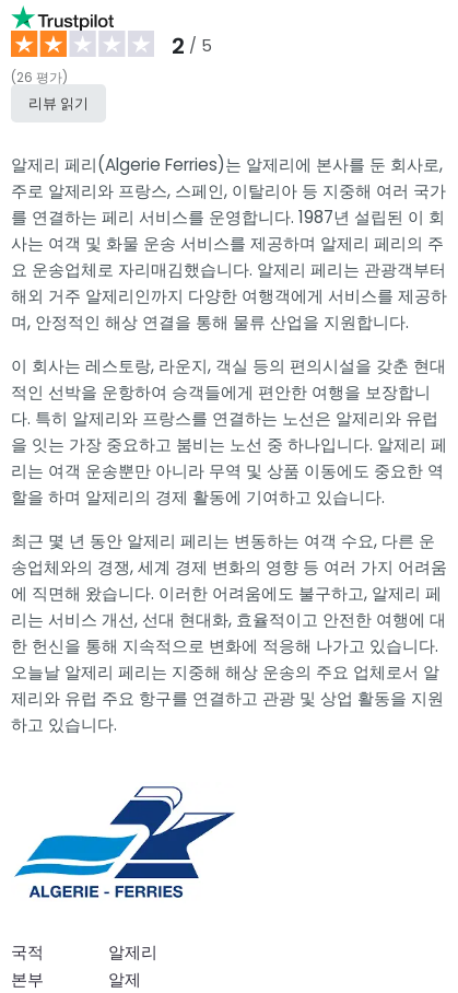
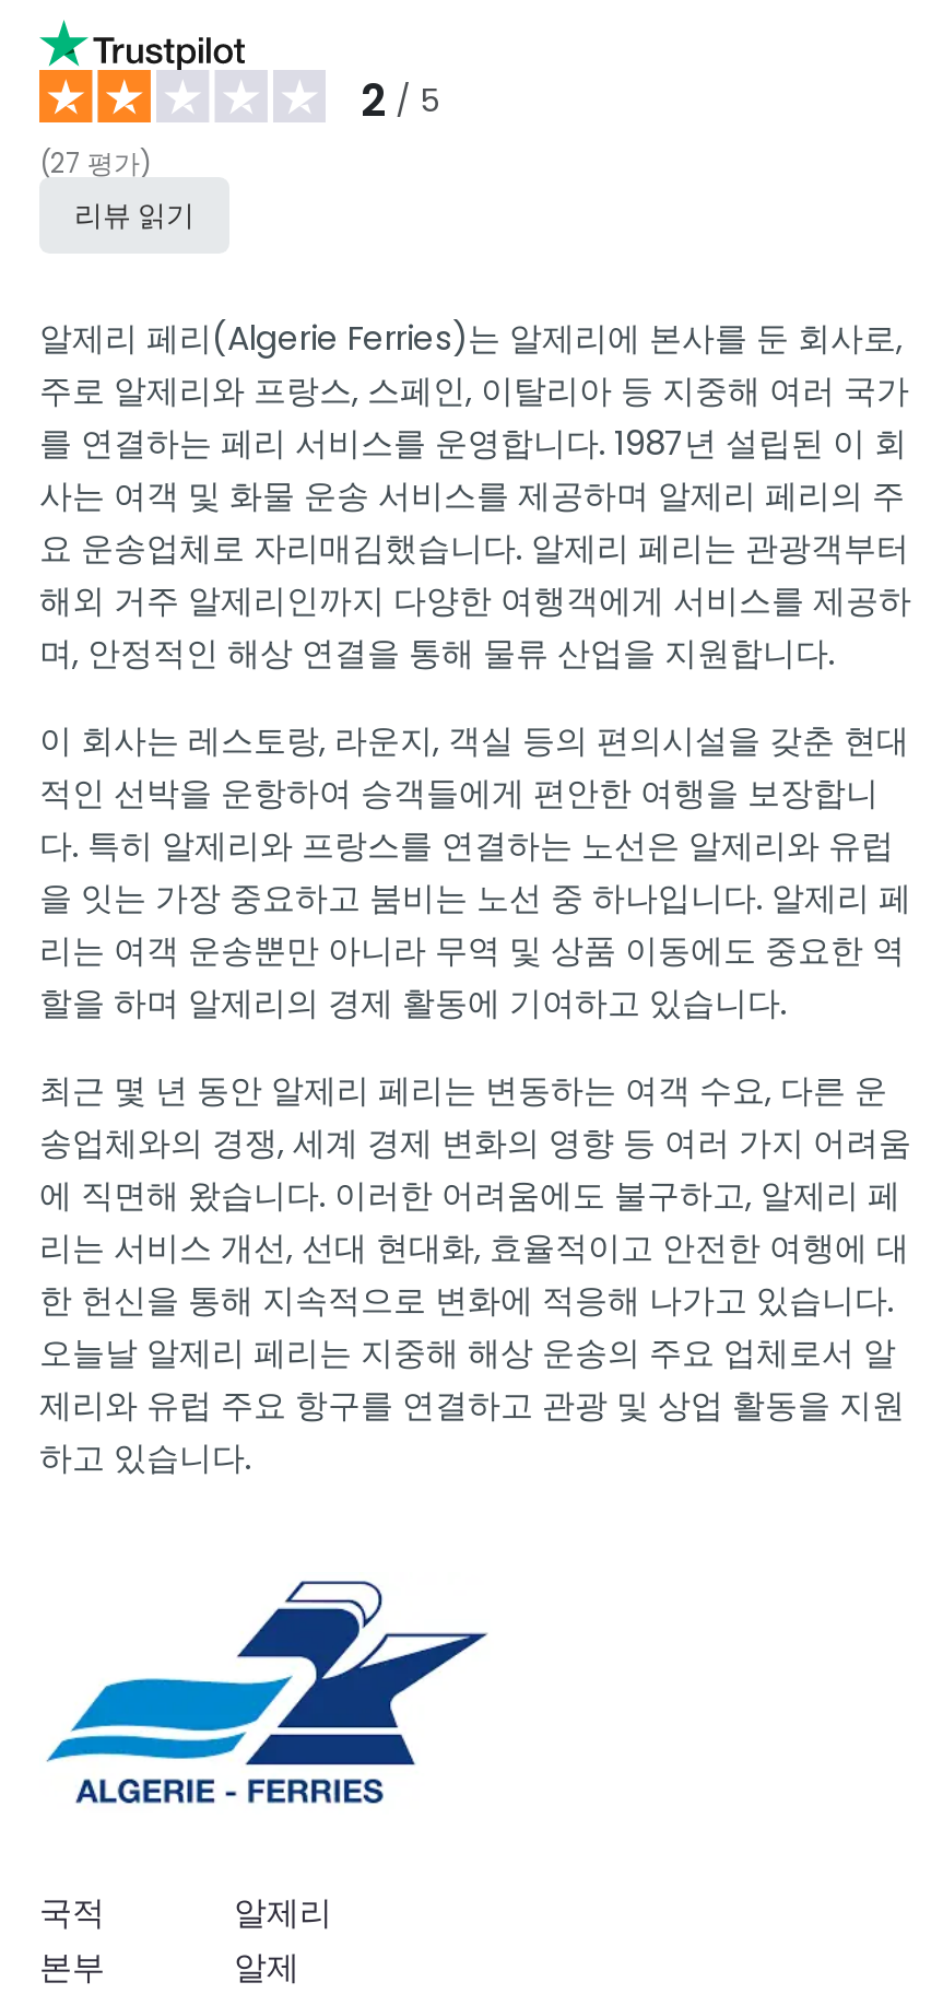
[11,67,68,86] (26 평가) -> [39,144,151,181] (27 평가)

